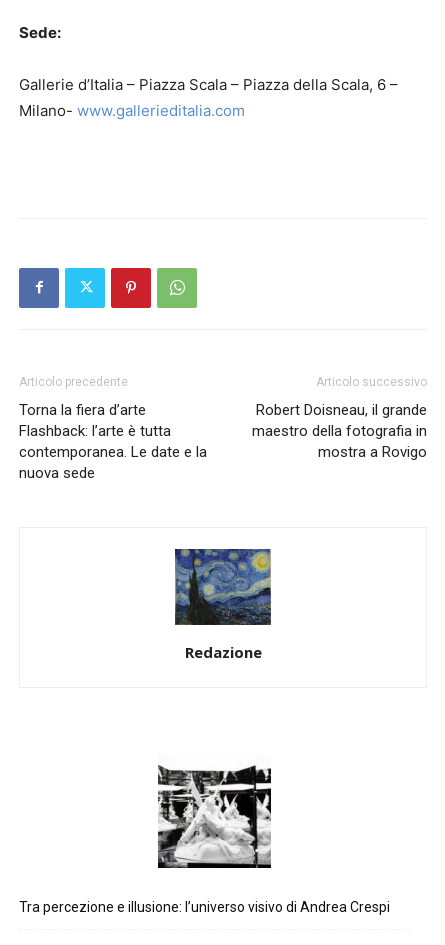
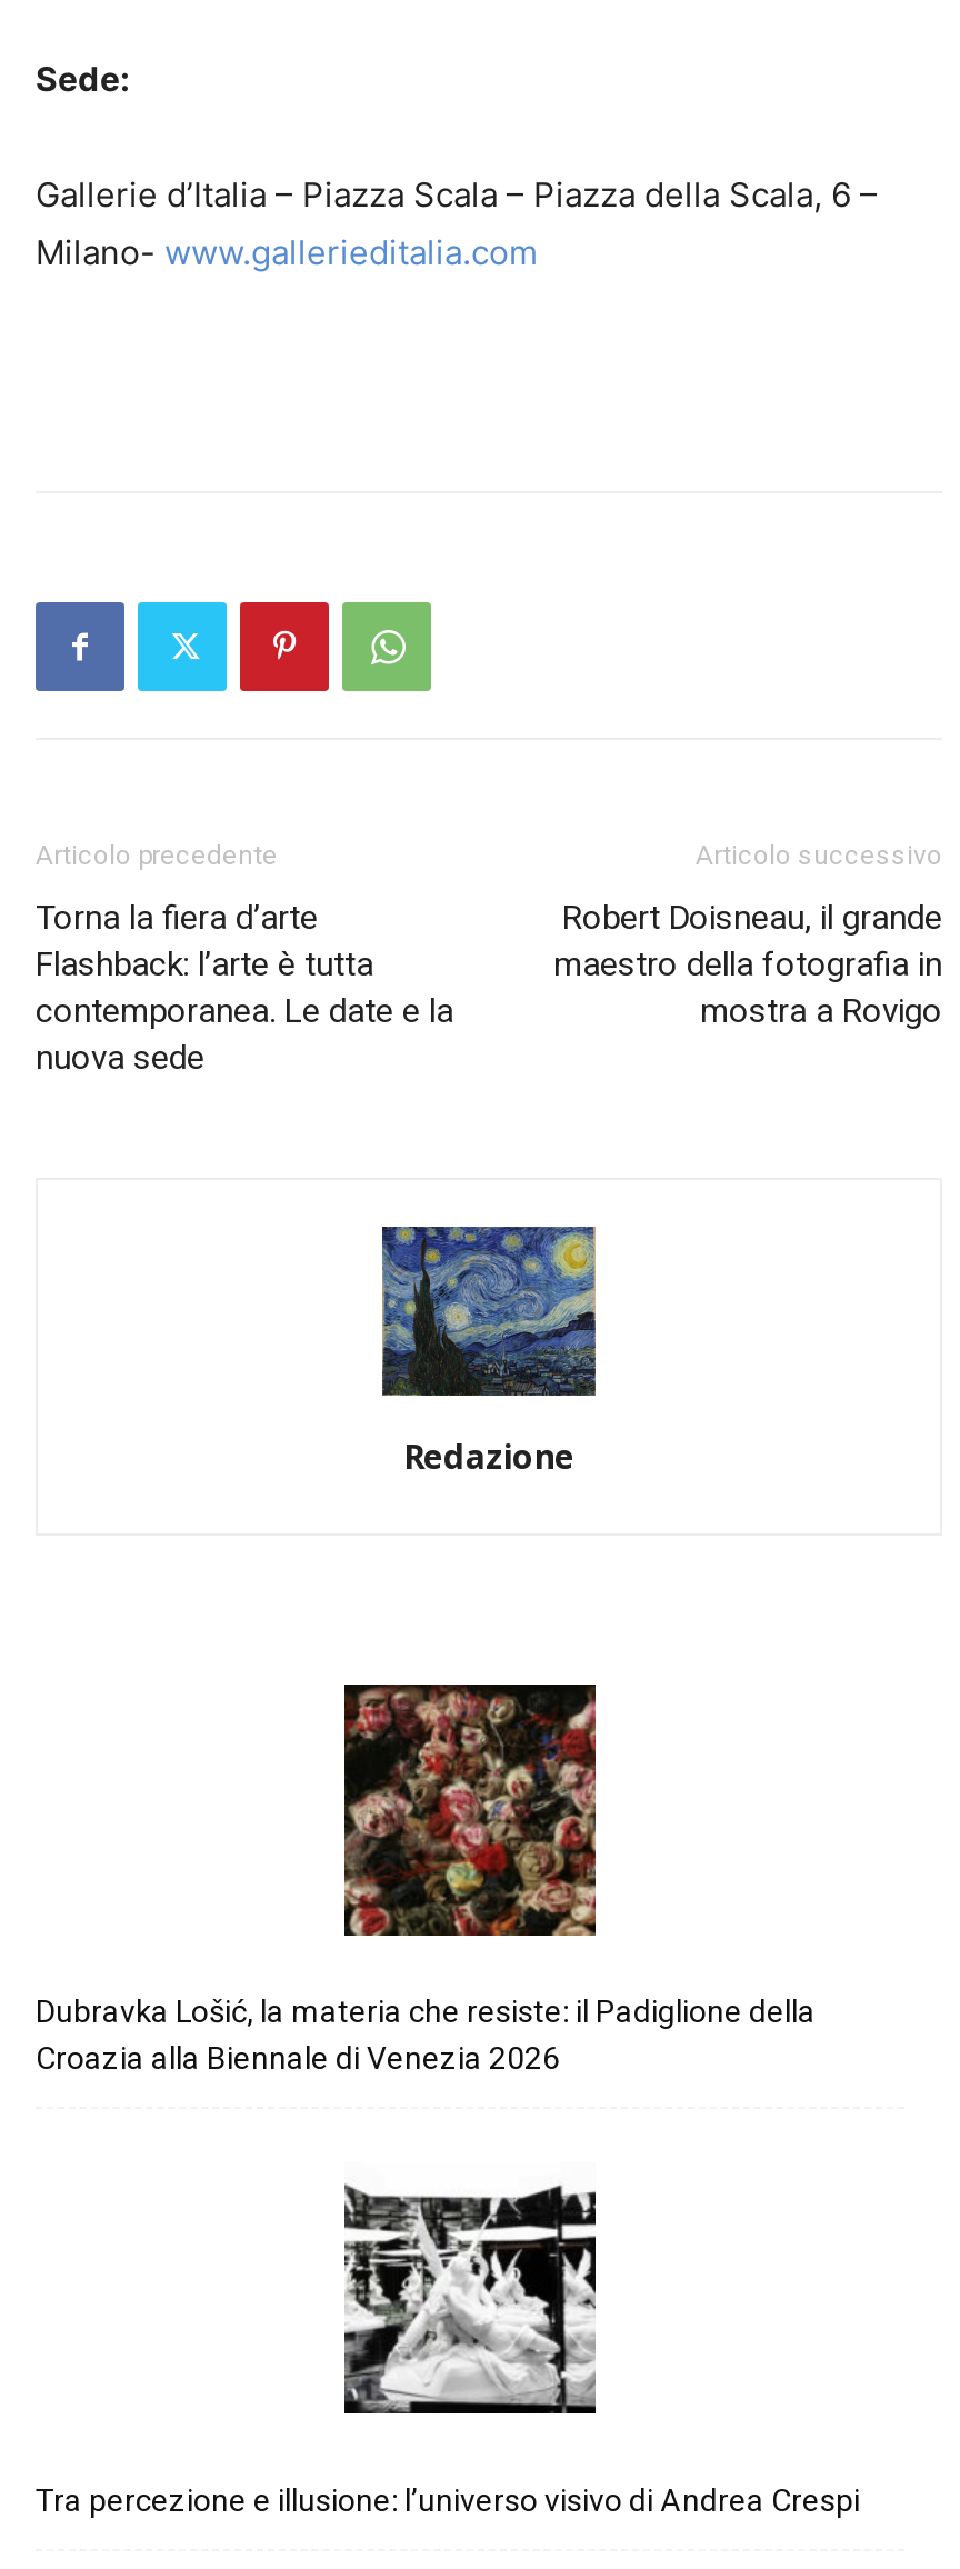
none -> [36,1682,816,2075] [image] | Dubravka Lošić, la materia che resiste: il Padiglione della | Croazia alla Biennale di Venezia 2026

